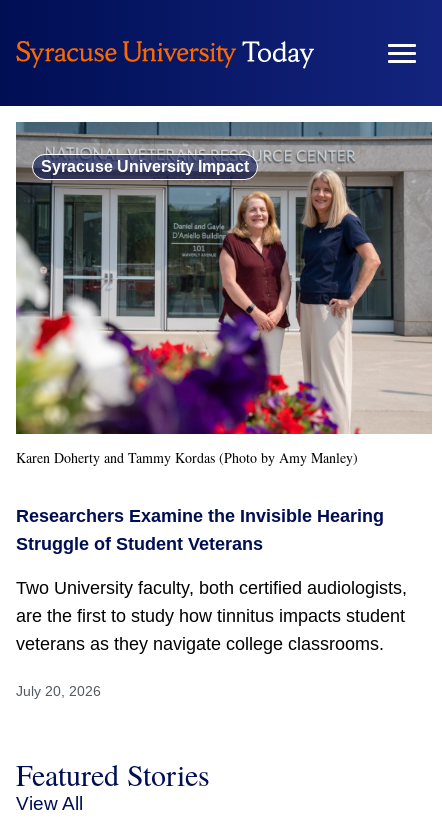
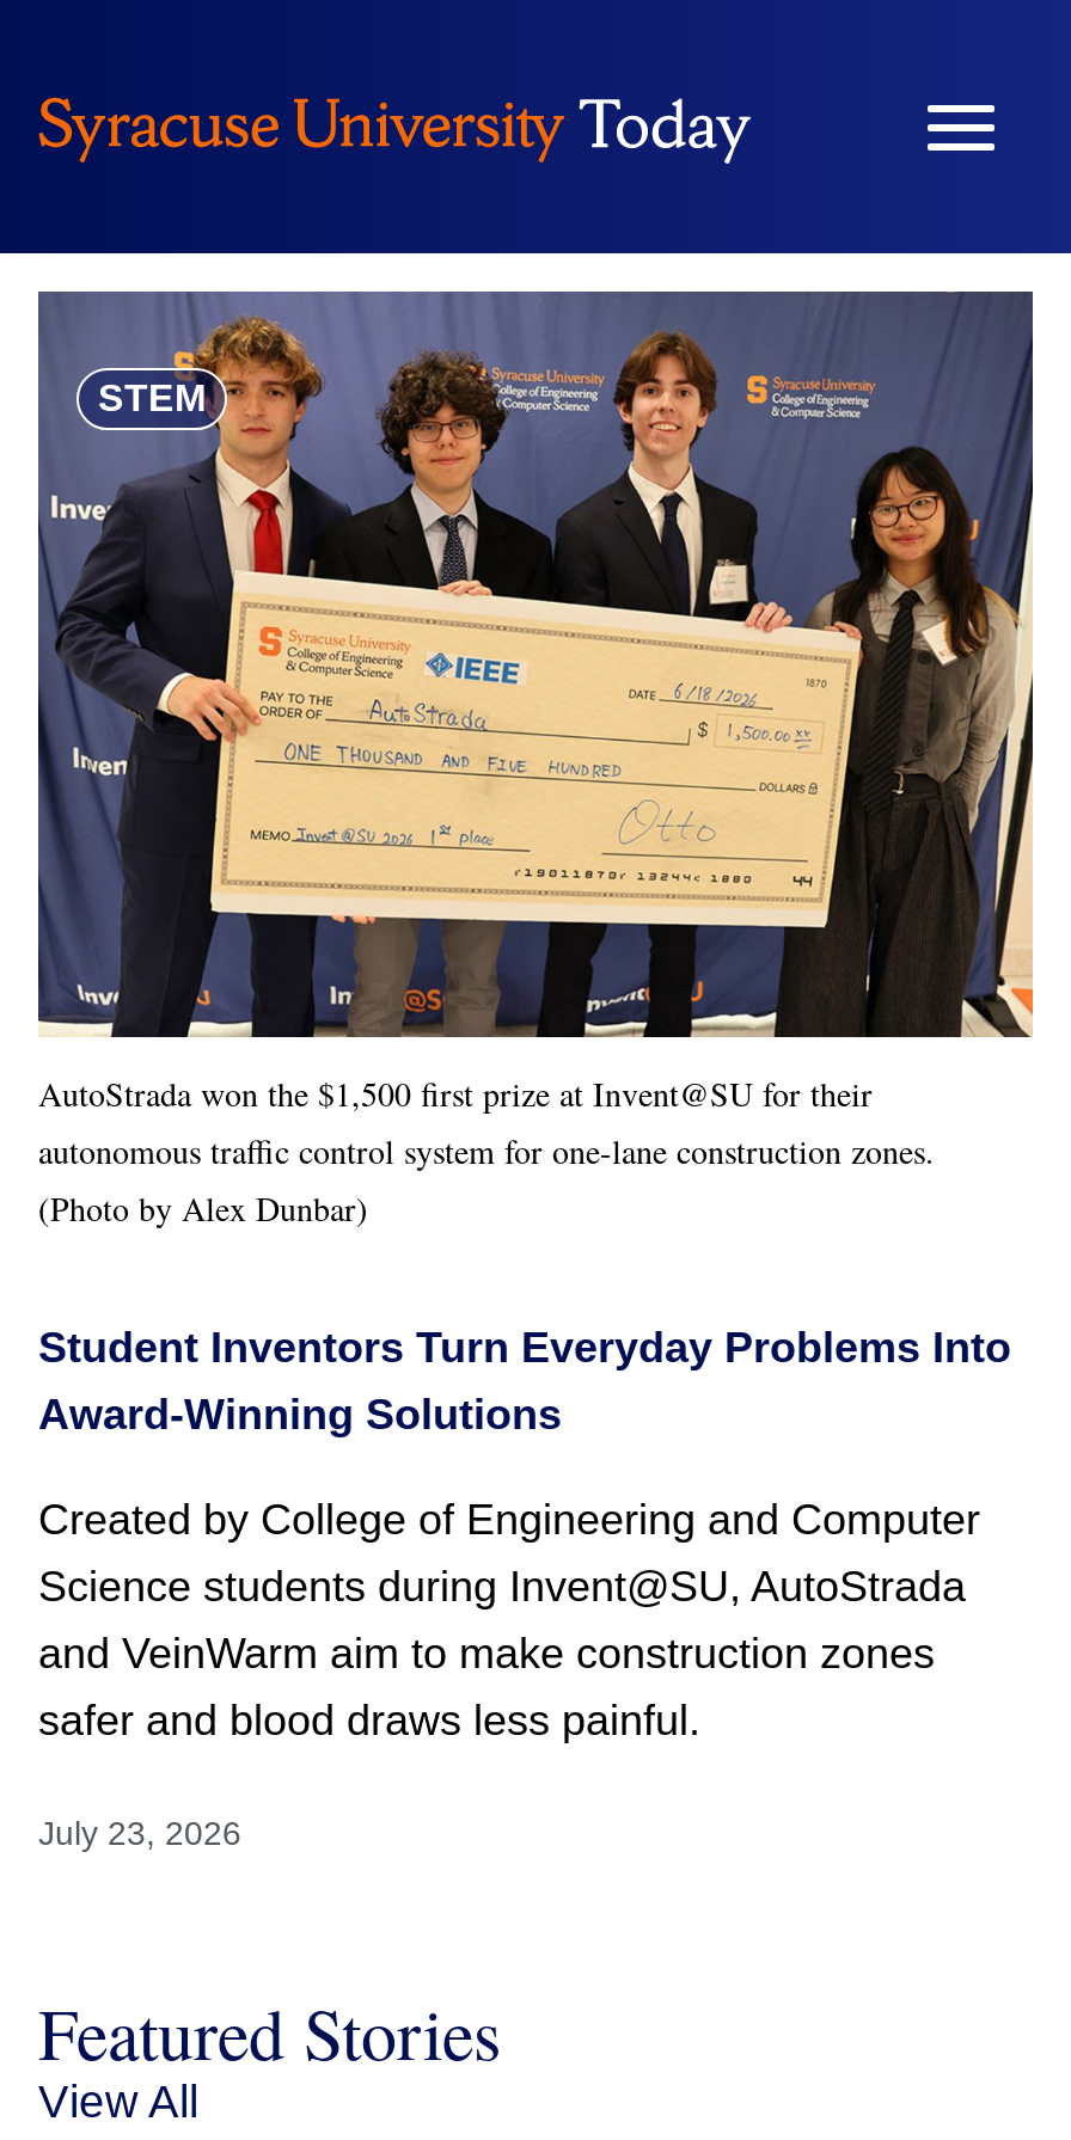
[15,122,432,435] [image] | Syracuse University Impact -> [36,292,1035,1040] [image] | STEM
[16,448,358,467] Karen Doherty and Tammy Kordas (Photo by Amy Manley) -> [38,1071,935,1231] AutoStrada won the $1,500 first prize at Invent@SU for their | autonomous traffic control system for one-lane construction zones. | (Photo by Alex Dunbar)
[16,506,384,554] Researchers Examine the Invisible Hearing | Struggle of Student Veterans -> [38,1324,1011,1439] Student Inventors Turn Everyday Problems Into | Award-Winning Solutions
[16,578,407,654] Two University faculty, both certified audiologists, | are the first to study how tinnitus impacts student | veterans as they navigate college classrooms. -> [38,1496,980,1745] Created by College of Engineering and Computer | Science students during Invent@SU, AutoStrada | and VeinWarm aim to make construction zones | safer and blood draws less painful.
[16,683,101,699] July 20, 2026 -> [38,1814,241,1852] July 23, 2026

